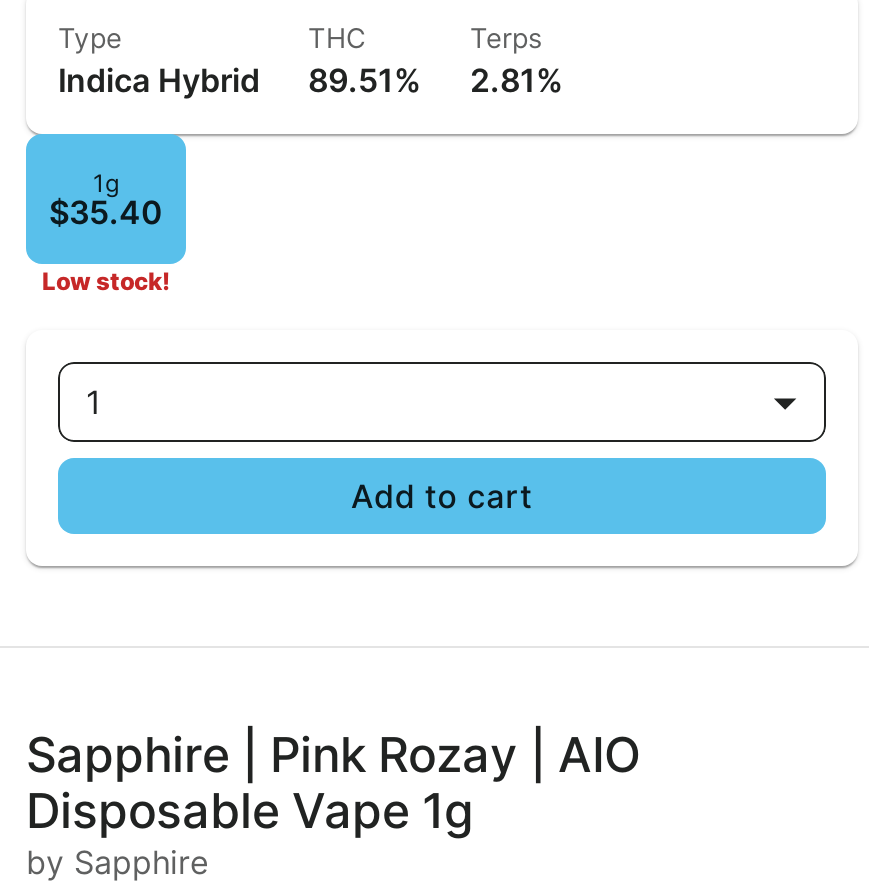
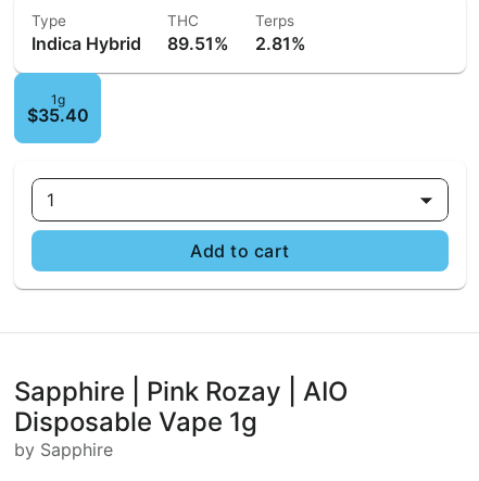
[42,267,170,297] Low stock! -> none

